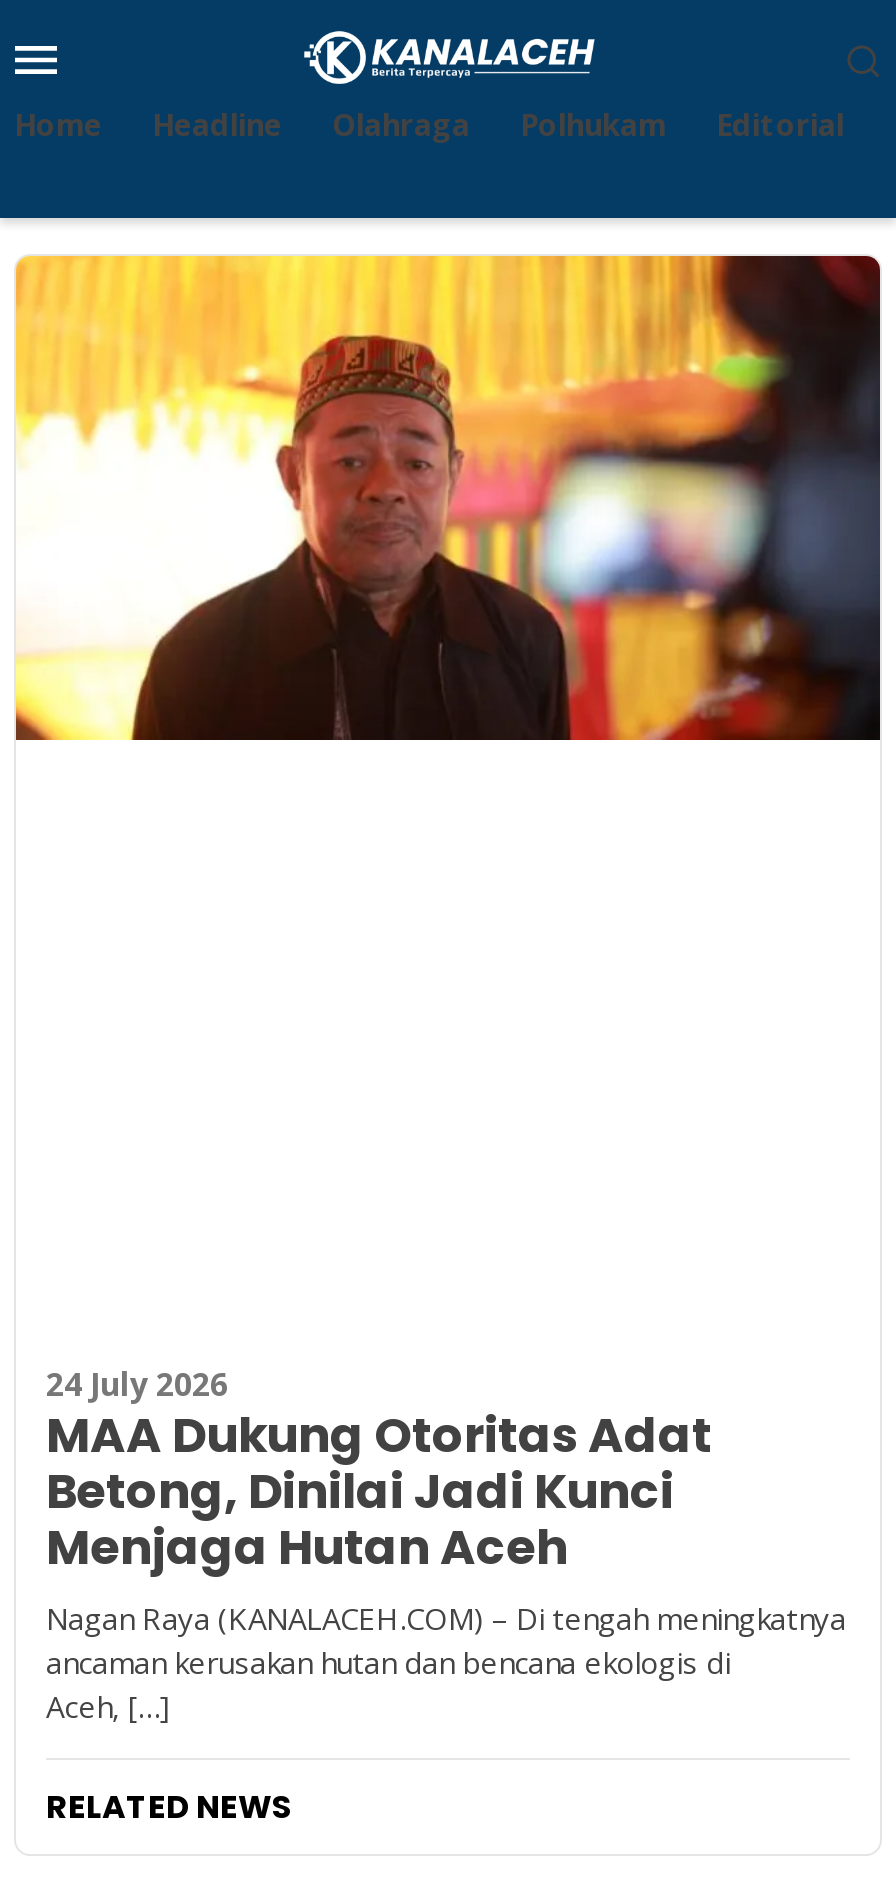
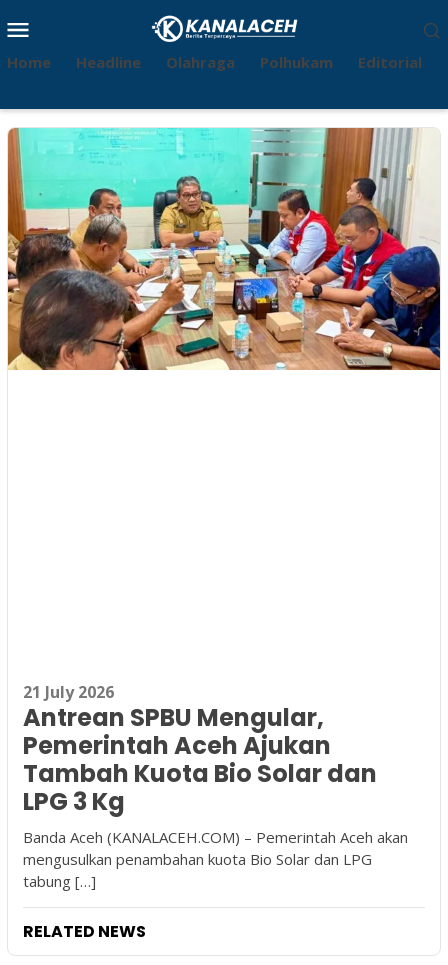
[14,254,882,742] [image] -> [7,127,441,371] [image]
[46,1362,846,1726] 24 July 2026 | MAA Dukung Otoritas Adat | Betong, Dinilai Jadi Kunci | Menjaga Hutan Aceh | Nagan Raya (KANALACEH.COM) – Di tengah meningkatnya | ancaman kerusakan hutan dan bencana ekologis di | Aceh, […] -> [23,681,408,891] 21 July 2026 | Antrean SPBU Mengular, | Pemerintah Aceh Ajukan | Tambah Kuota Bio Solar dan | LPG 3 Kg | Banda Aceh (KANALACEH.COM) – Pemerintah Aceh akan | mengusulkan penambahan kuota Bio Solar dan LPG | tabung […]

